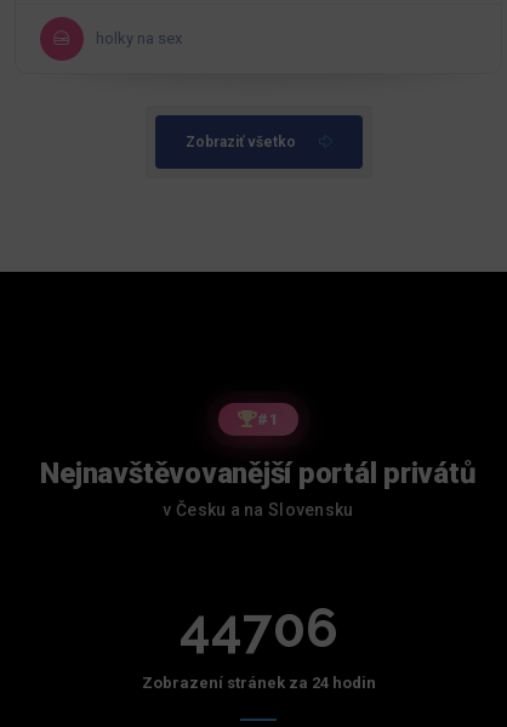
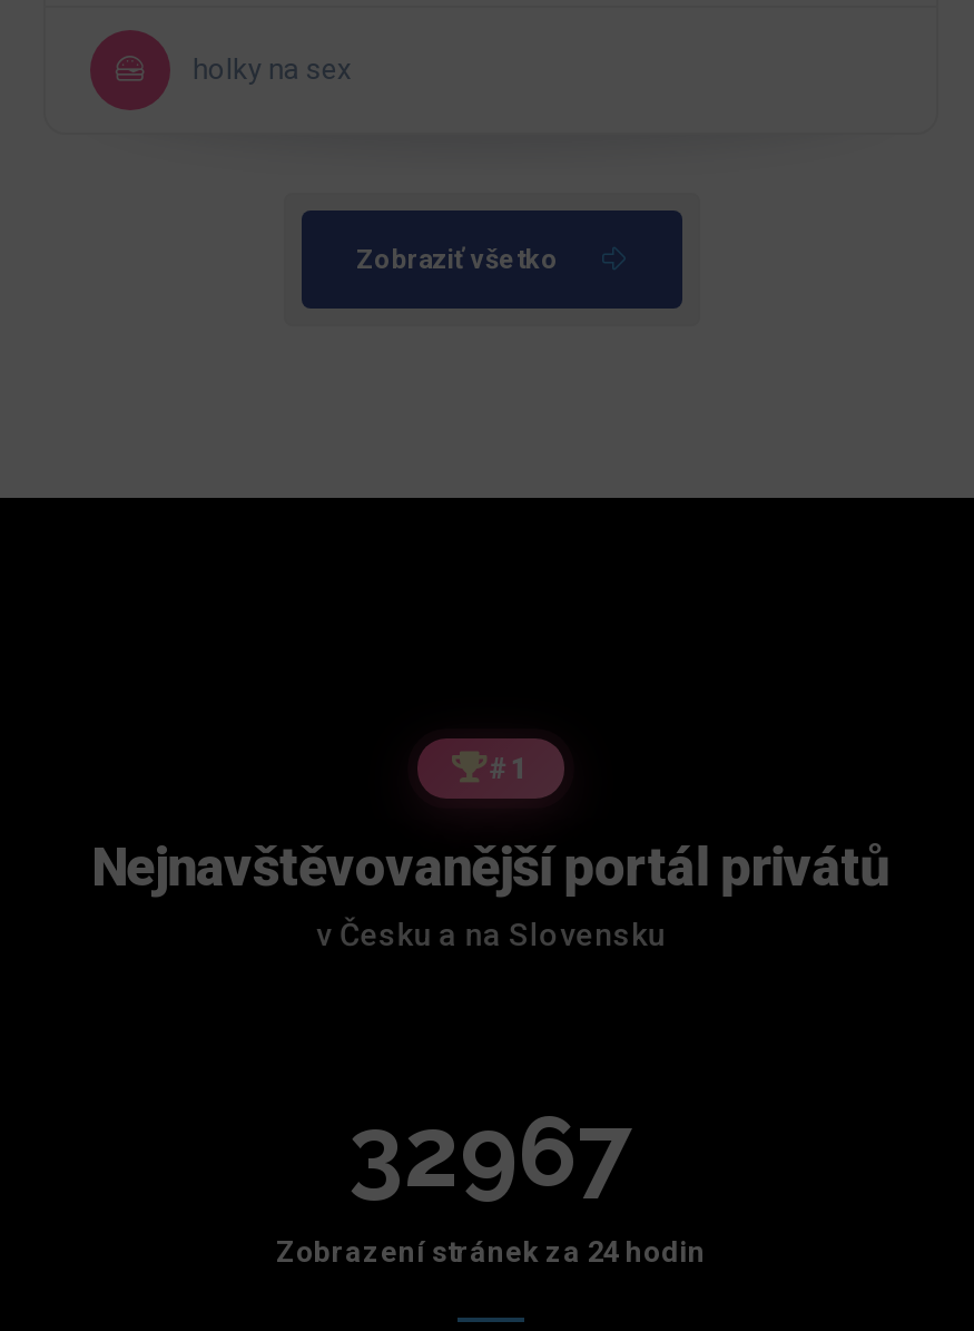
[179,597,338,659] 44706 -> [348,1095,633,1208] 32967

